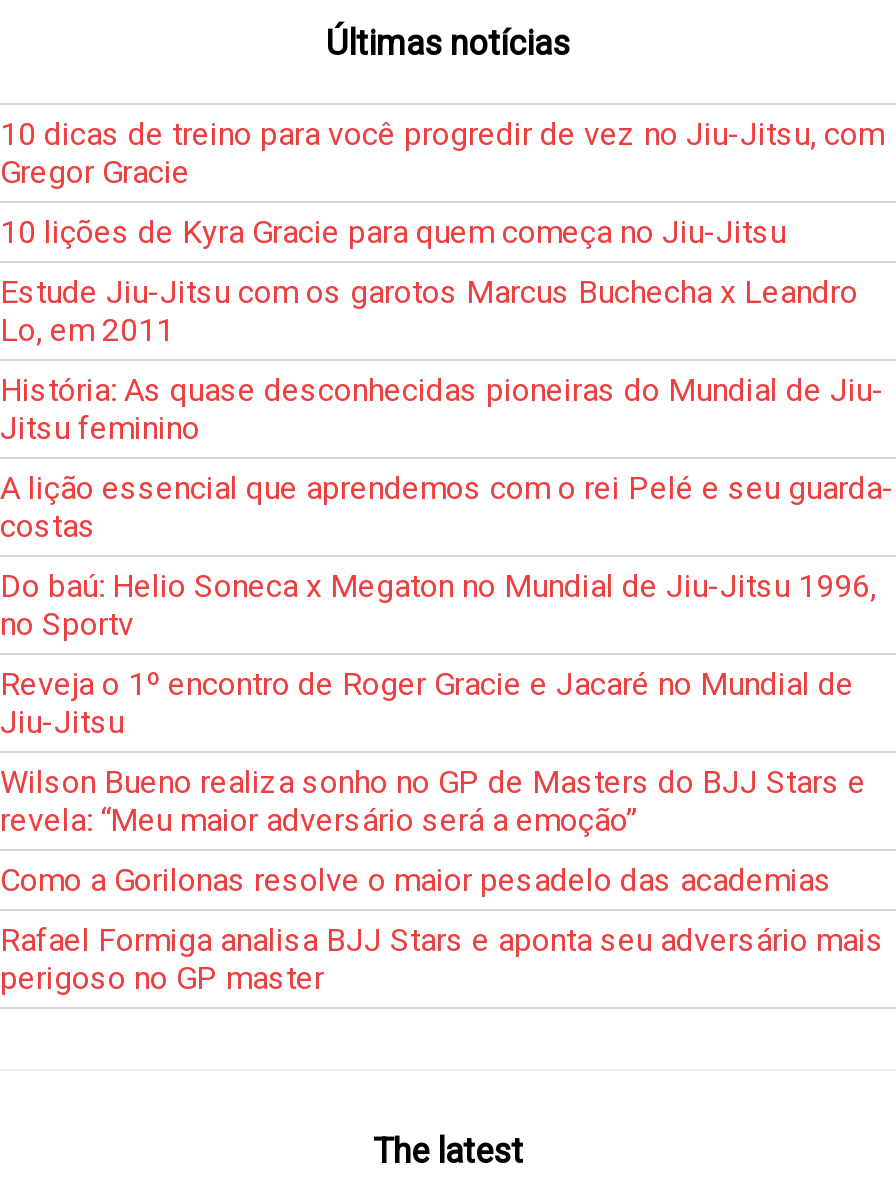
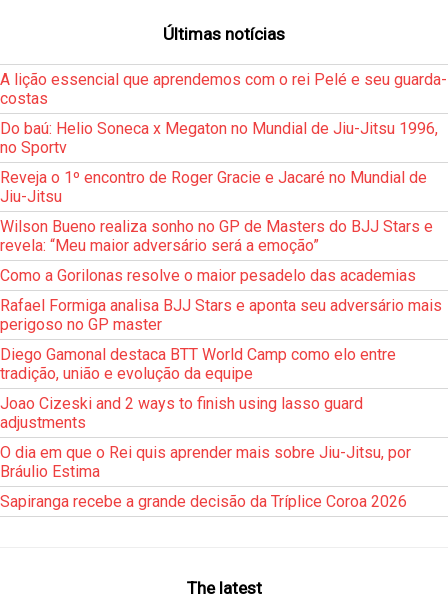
[0,116,884,448] 10 dicas de treino para você progredir de vez no Jiu-Jitsu, com | Gregor Gracie | 10 lições de Kyra Gracie para quem começa no Jiu-Jitsu | Estude Jiu-Jitsu com os garotos Marcus Buchecha x Leandro | Lo, em 2011 | História: As quase desconhecidas pioneiras do Mundial de Jiu- | Jitsu feminino -> none
moved [0,470,894,998] -> [0,70,447,334]: A lição essencial que aprendemos com o rei Pelé e seu guarda- | costas | Do baú: Helio Soneca x Megaton no Mundial de Jiu-Jitsu 1996, | ... | Rafael Formiga analisa BJJ Stars e aponta seu adversário mais | perigoso no GP master
none -> [0,345,411,511] Diego Gamonal destaca BTT World Camp como elo entre | tradição, união e evolução da equipe | Joao Cizeski and 2 ways to finish using lasso guard | adjustments | O dia em que o Rei quis aprender mais sobre Jiu-Jitsu, por | Bráulio Estima | Sapiranga recebe a grande decisão da Tríplice Coroa 2026

